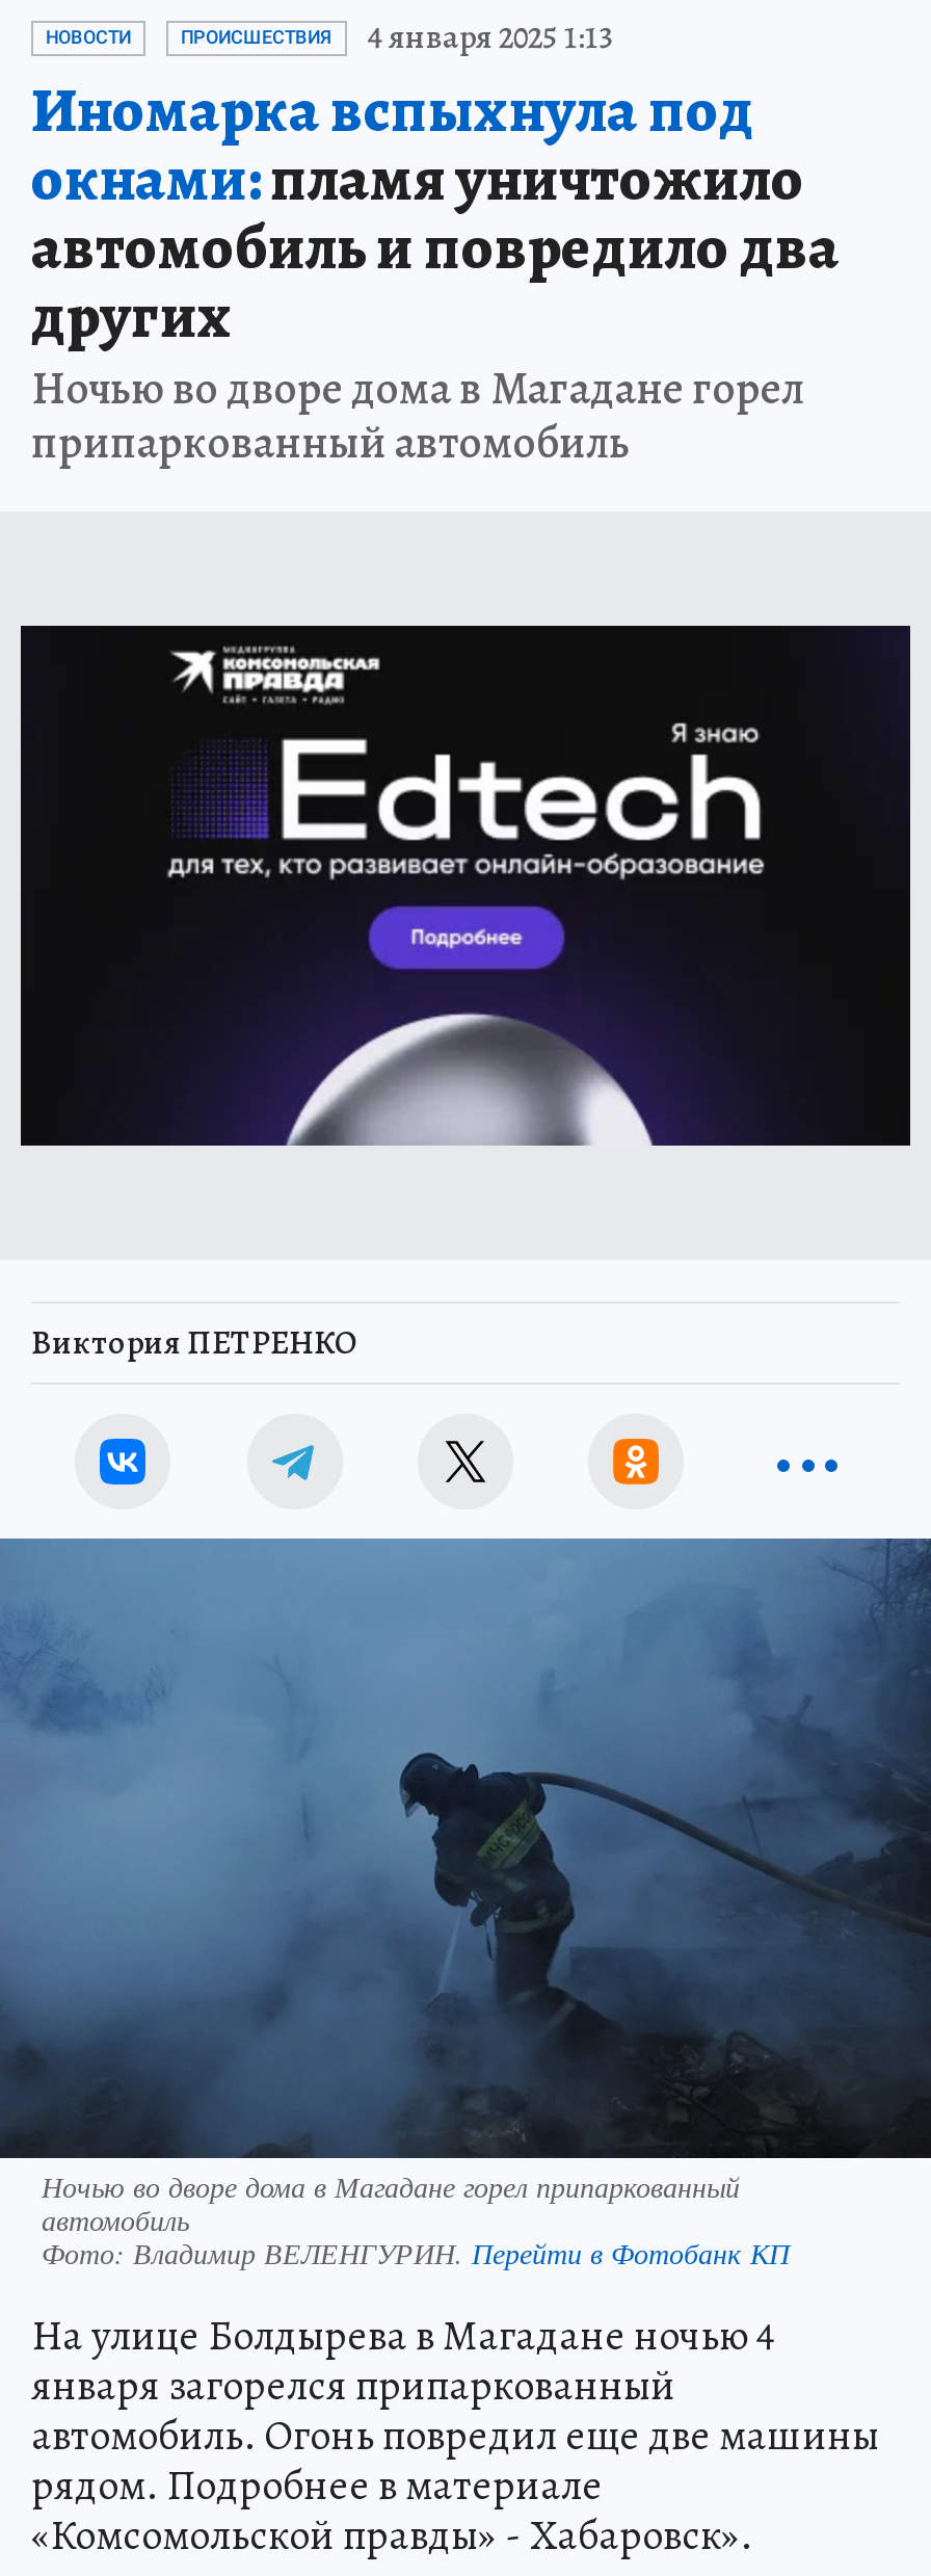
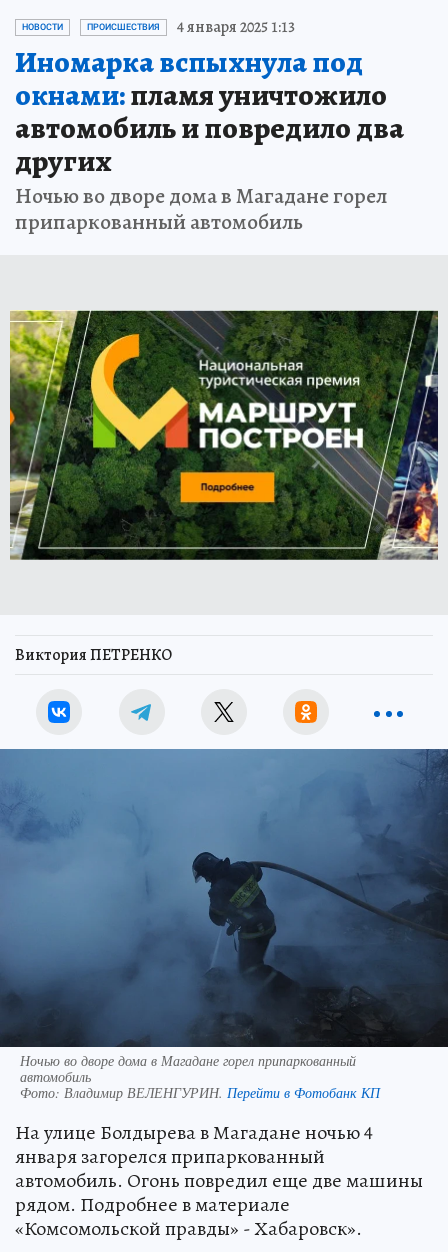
[19,624,912,1146] [image] -> [9,310,439,561] [image]

